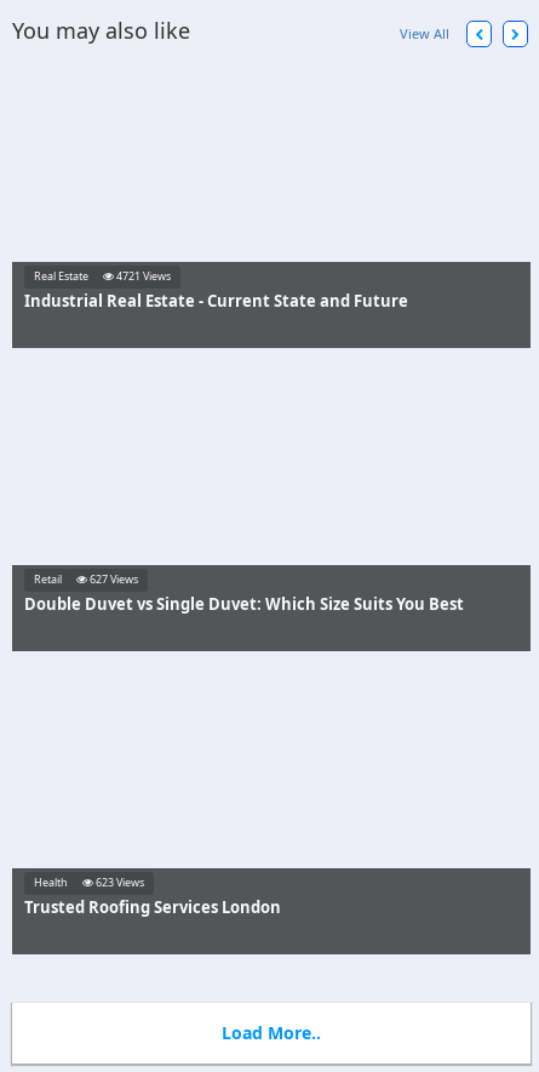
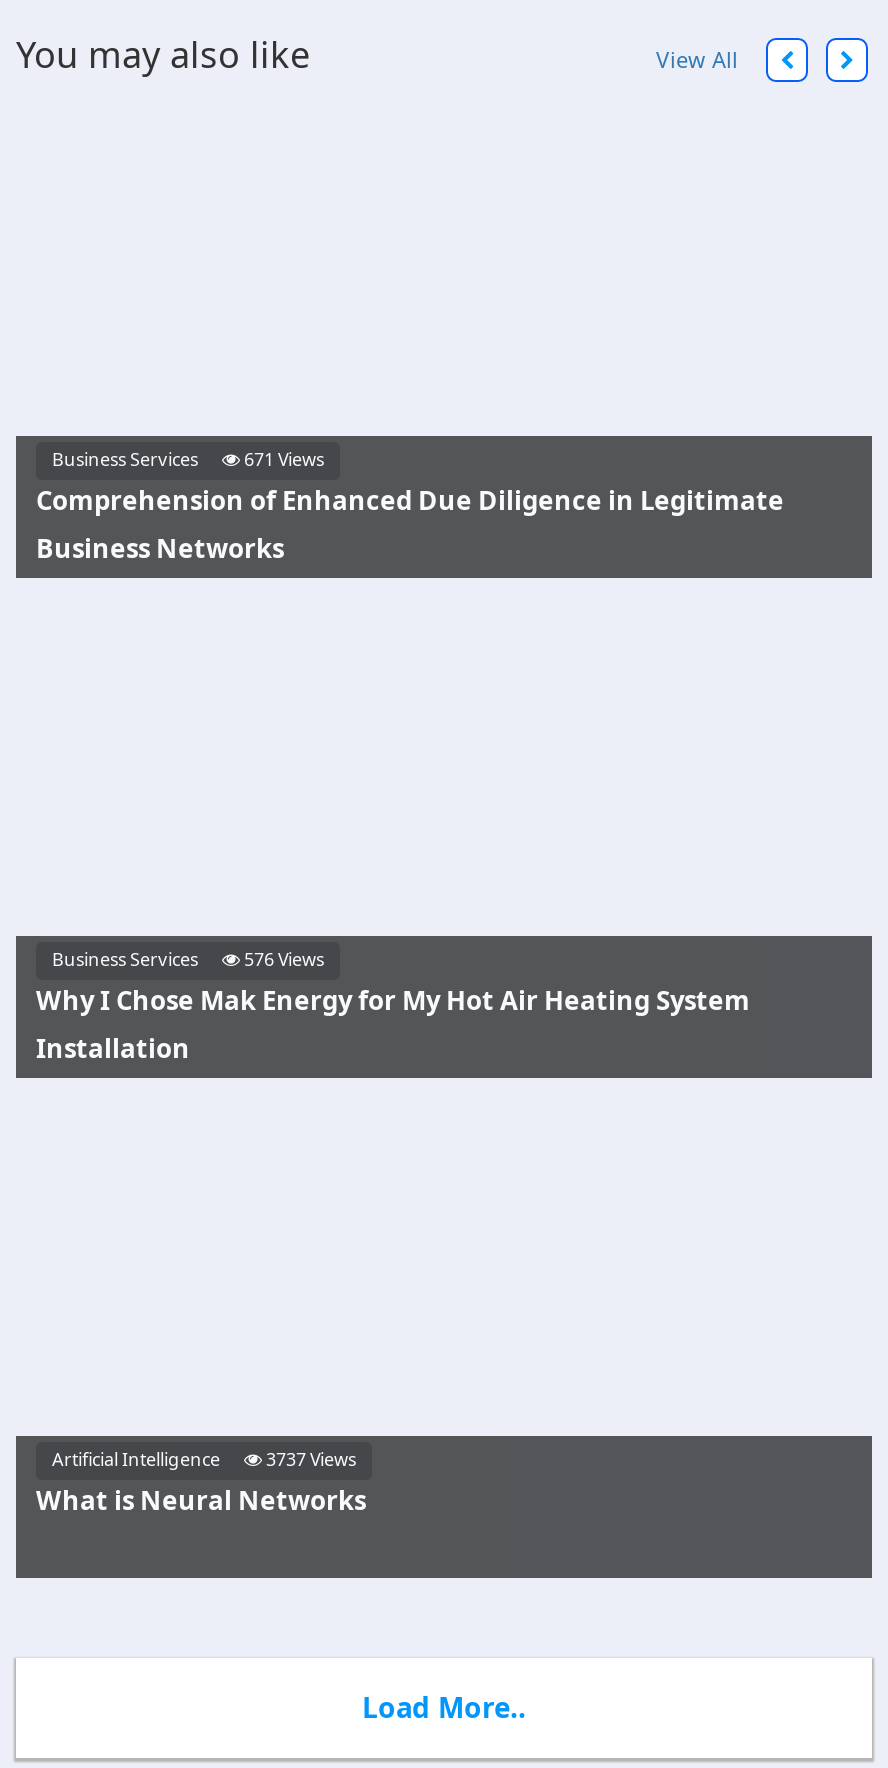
[24,268,408,312] Real Estate | 4721 Views | Industrial Real Estate - Current State and Future -> [36,446,784,566] Business Services | 671 Views | Comprehension of Enhanced Due Diligence in Legitimate | Business Networks
[24,571,464,615] Retail | 627 Views | Double Duvet vs Single Duvet: Which Size Suits You Best -> [36,946,750,1066] Business Services | 576 Views | Why I Chose Mak Energy for My Hot Air Heating System | Installation
[24,874,281,918] Health | 623 Views | Trusted Roofing Services London -> [36,1446,366,1518] Artificial Intelligence | 3737 Views | What is Neural Networks

